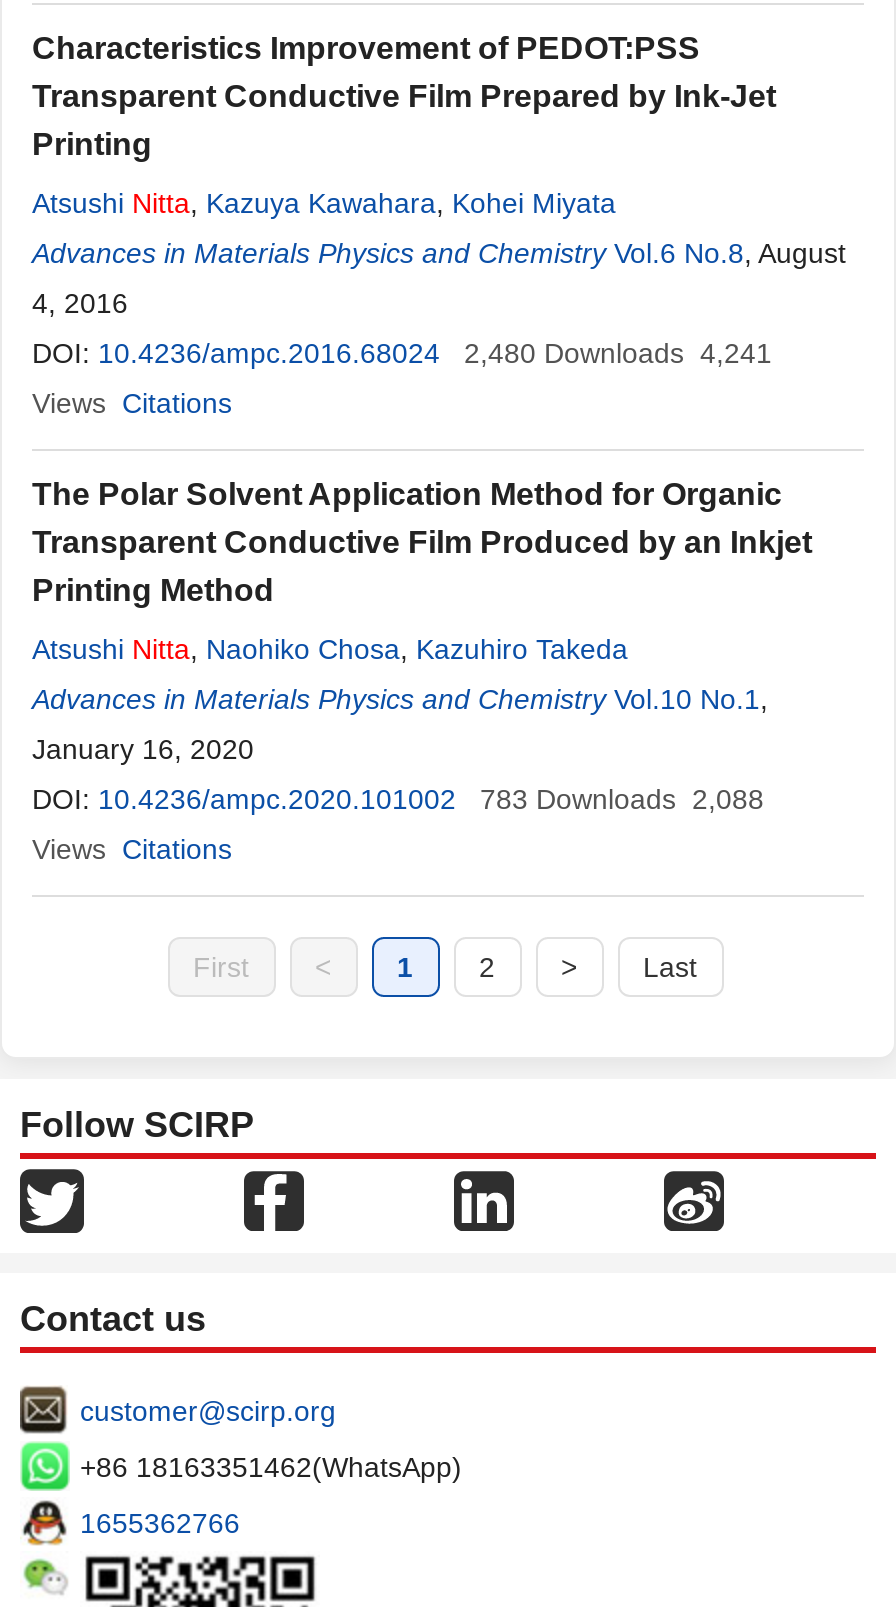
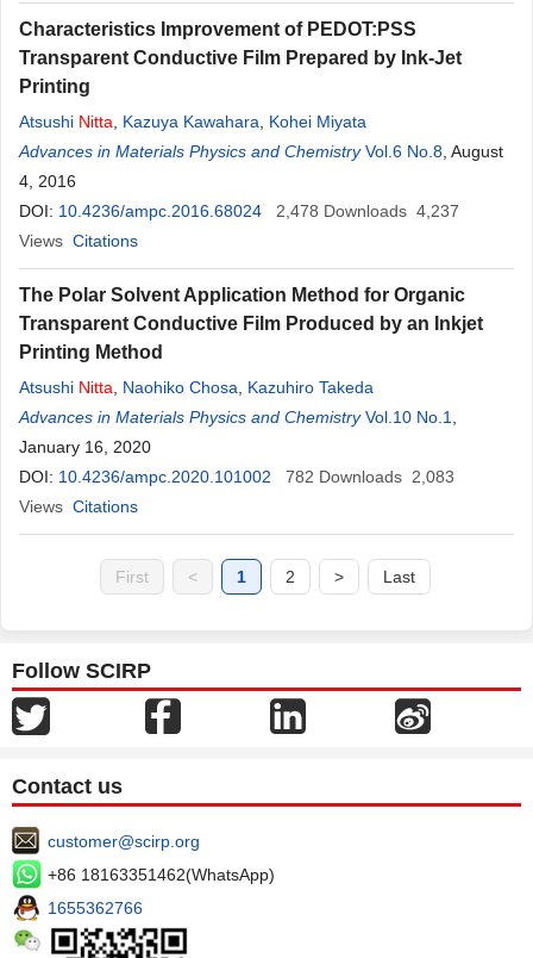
[32,337,772,369] DOI: 10.4236/ampc.2016.68024 2,480 Downloads 4,241 -> [19,201,459,220] DOI: 10.4236/ampc.2016.68024 2,478 Downloads 4,237
[32,783,764,815] DOI: 10.4236/ampc.2020.101002 783 Downloads 2,088 -> [19,467,454,486] DOI: 10.4236/ampc.2020.101002 782 Downloads 2,083

